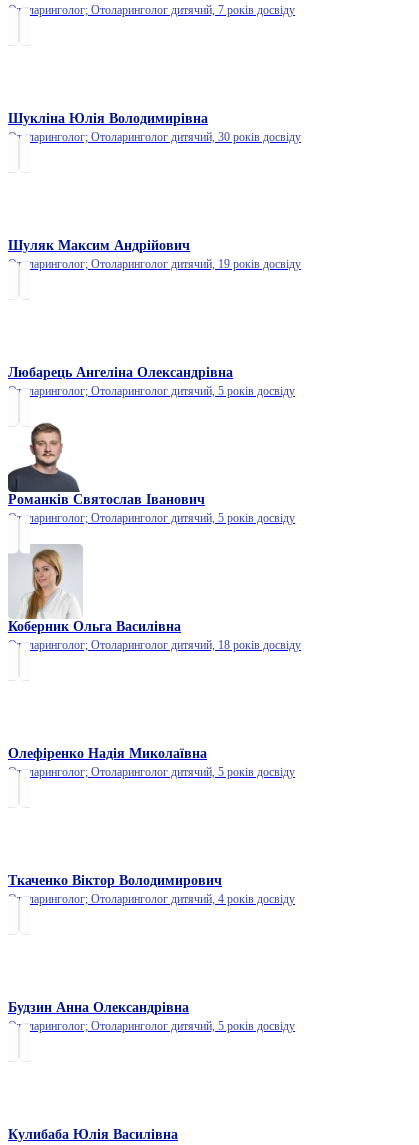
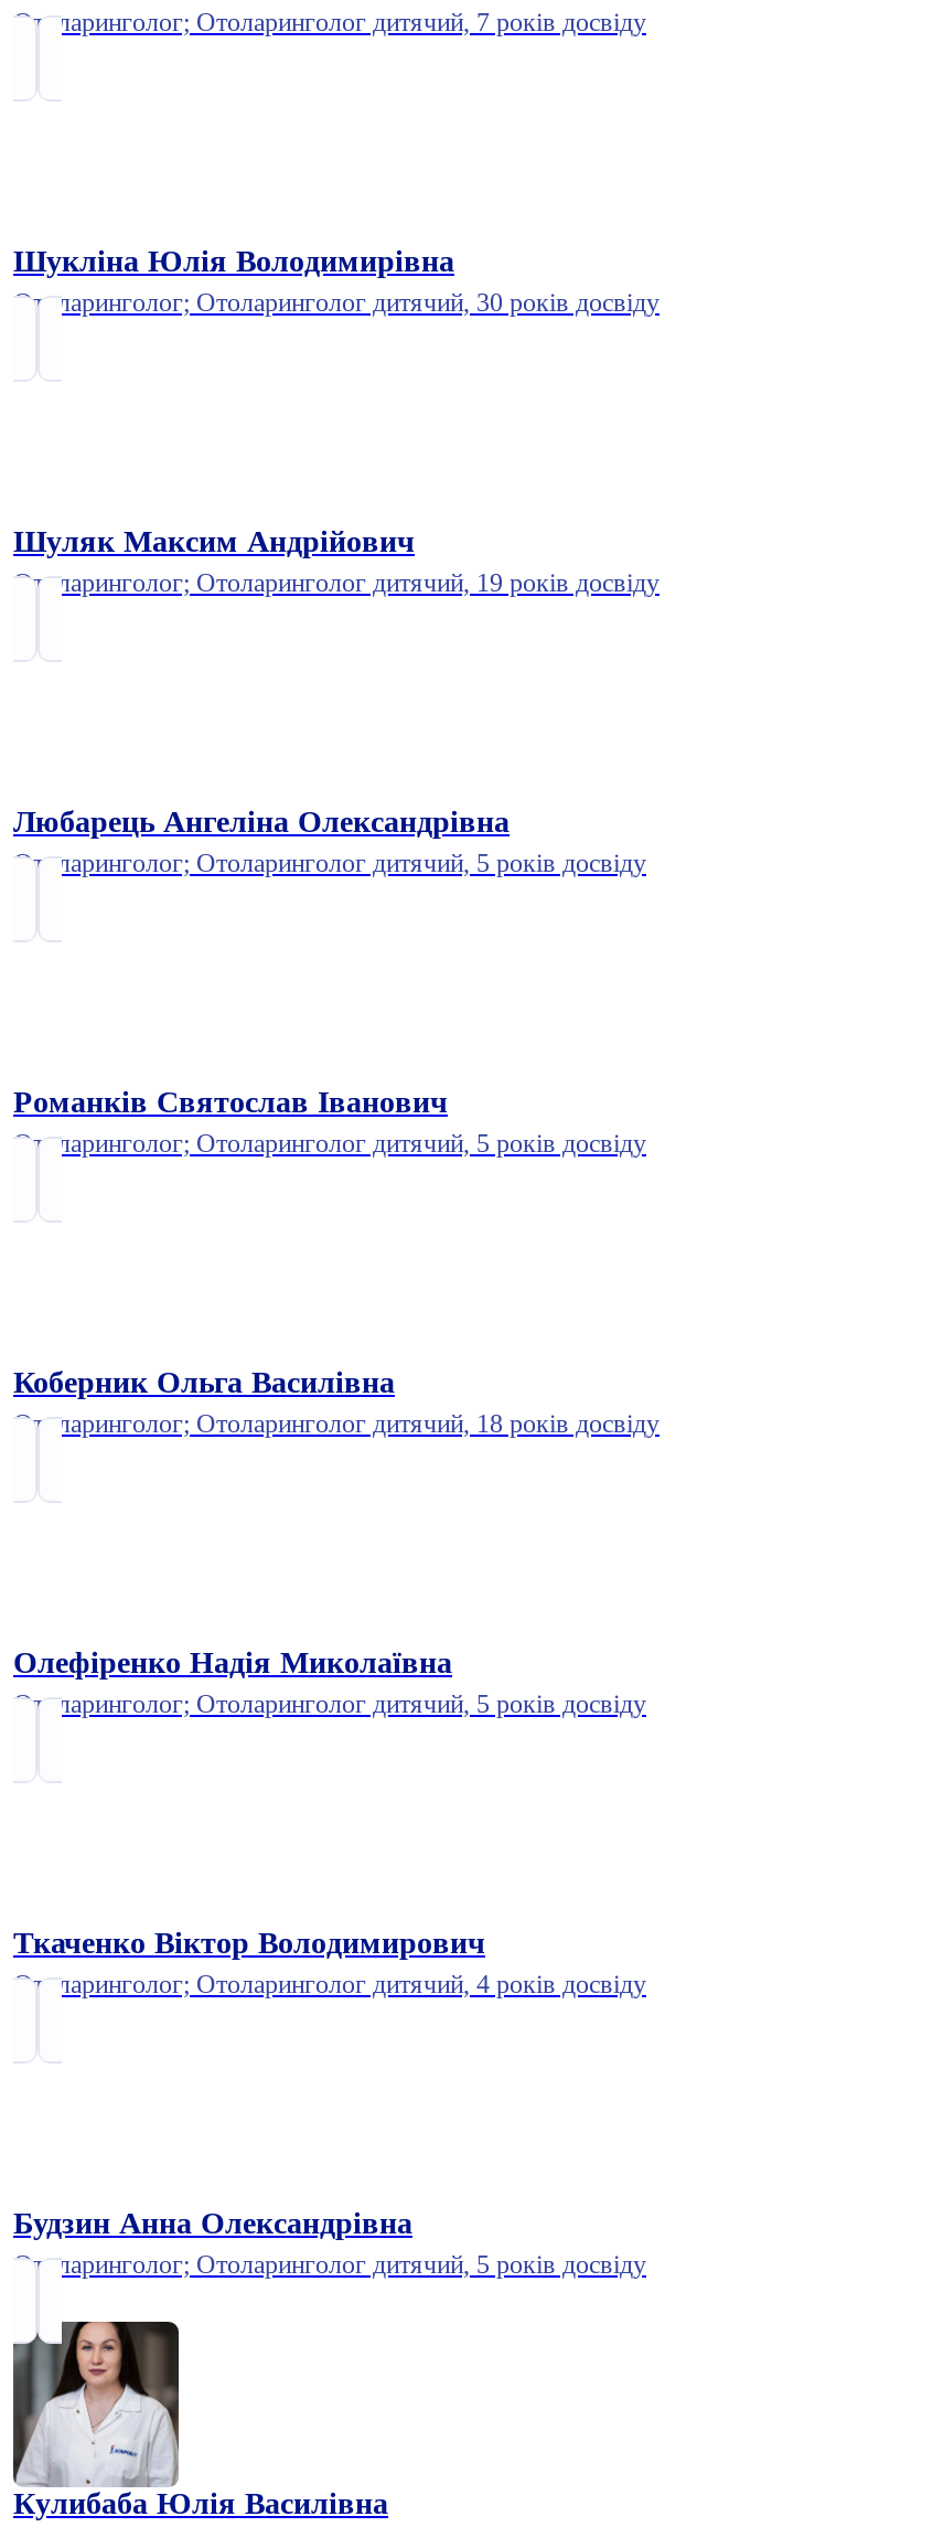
[7,422,80,489] [image] -> none
[8,543,83,616] [image] -> none
none -> [11,2320,181,2481] [image]

